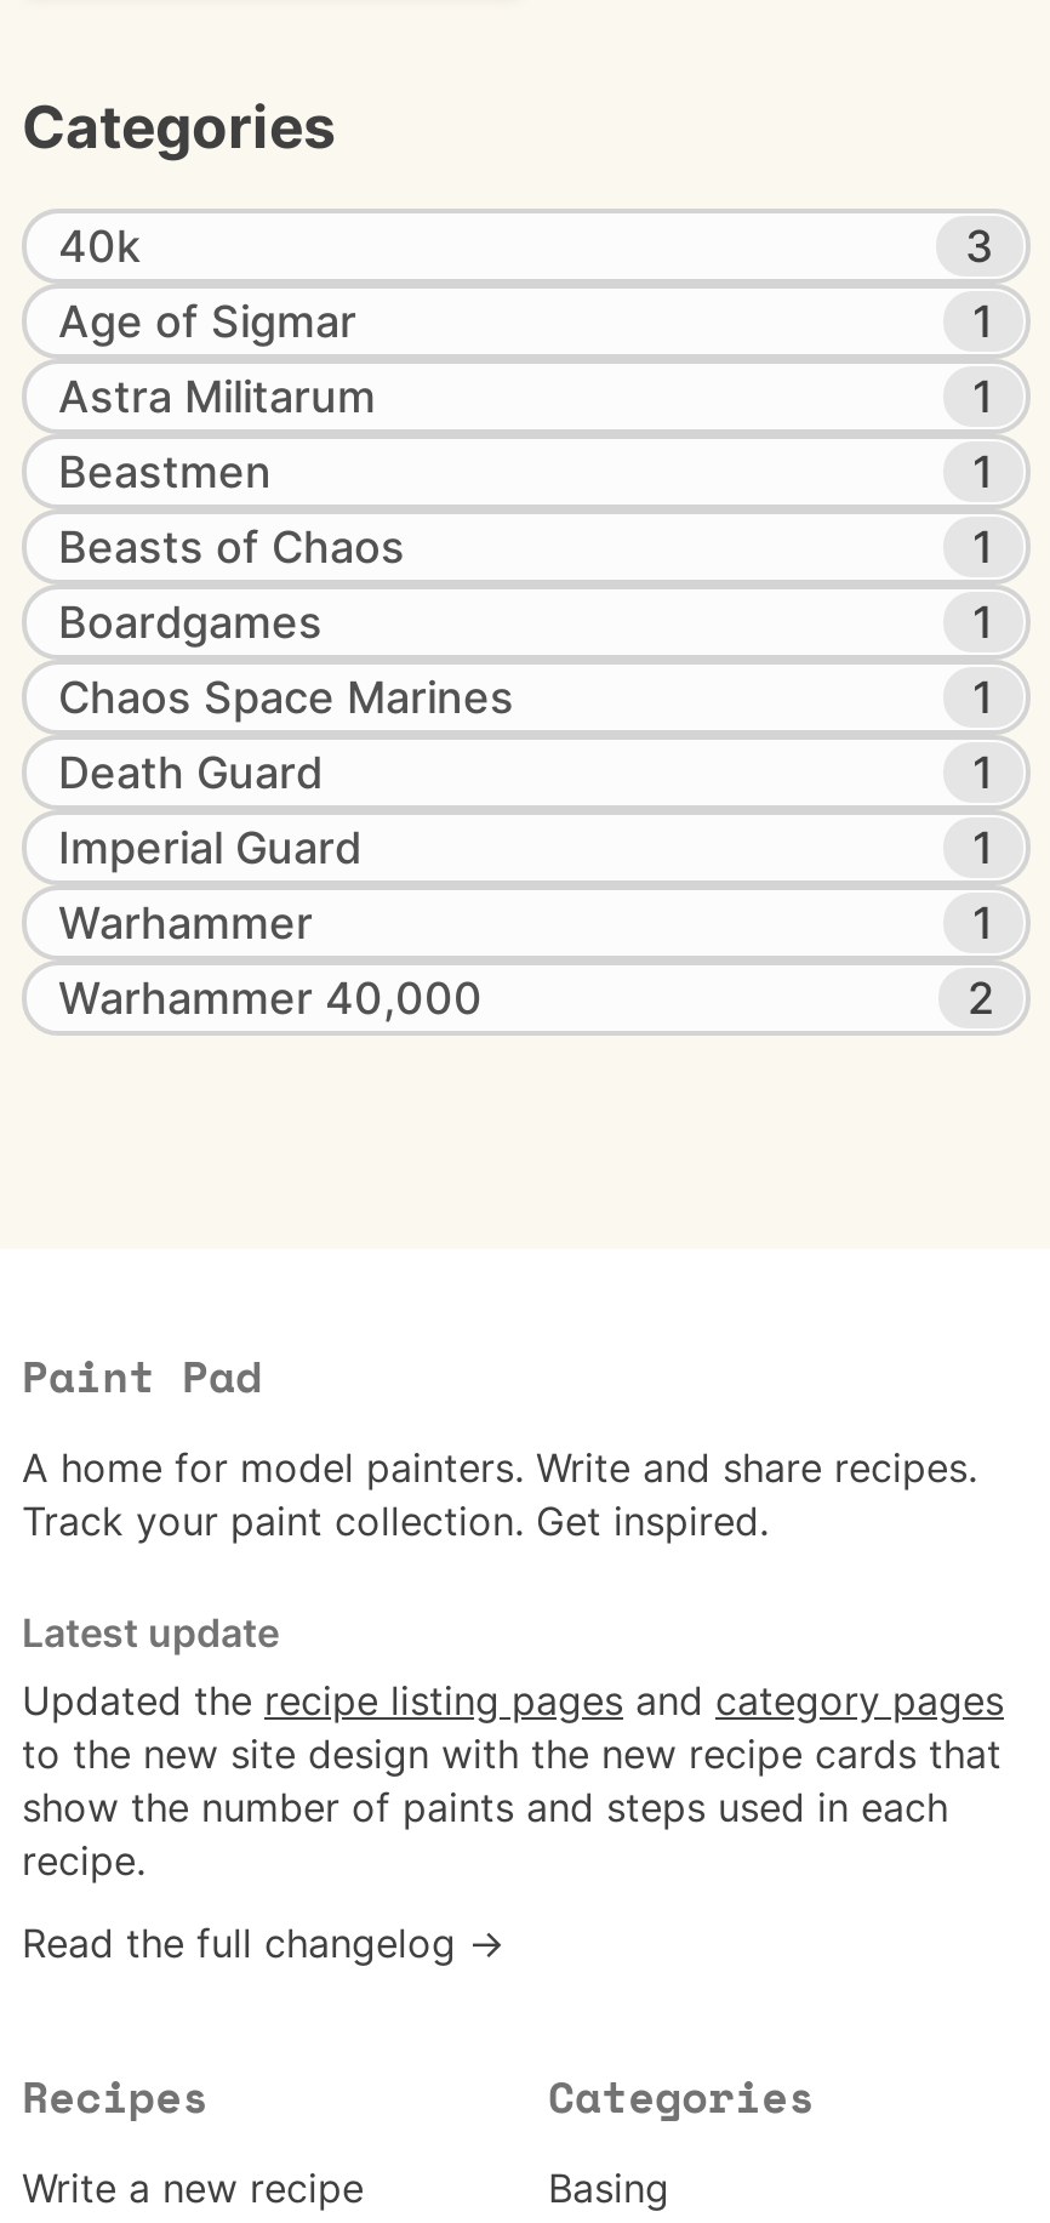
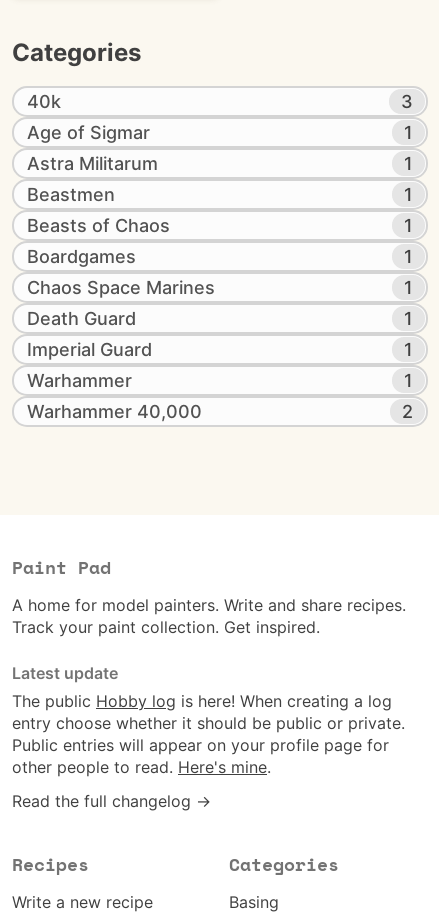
[22,1676,1004,1885] Updated the recipe listing pages and category pages | to the new site design with the new recipe cards that | show the number of paints and steps used in each | recipe. -> [12,691,405,777] The public Hobby log is here! When creating a log | entry choose whether it should be public or private. | Public entries will appear on your profile page for | other people to read. Here's mine.

